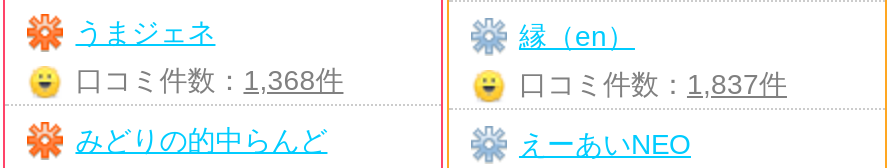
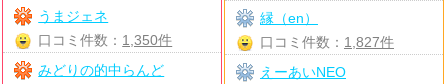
[75,64,343,96] 口コミ件数：1,368件 -> [38,32,172,48] 口コミ件数：1,350件
[519,68,787,100] 口コミ件数：1,837件 -> [260,34,394,50] 口コミ件数：1,827件

